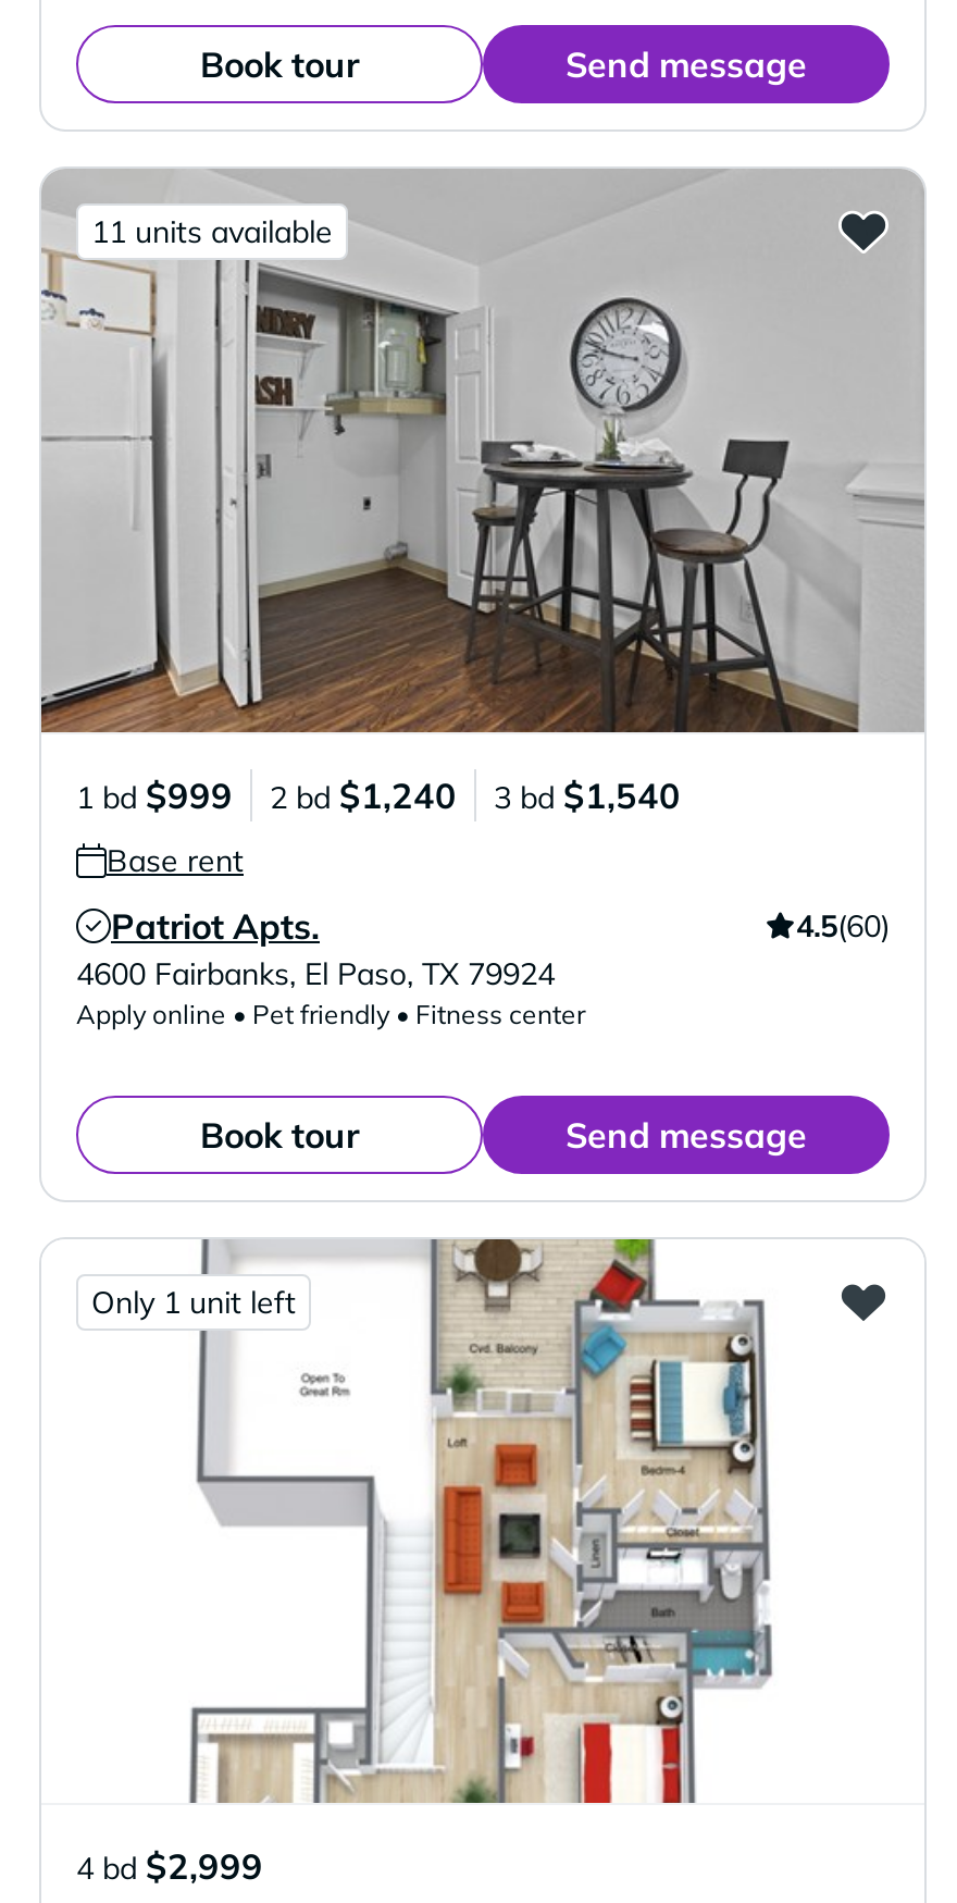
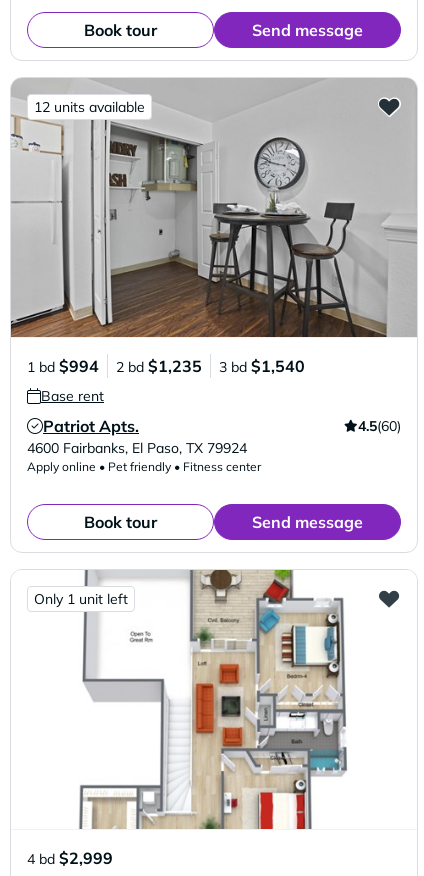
[91,212,333,251] 11 units available -> [34,98,145,116] 12 units available
[76,774,233,817] 1 bd $999 -> [27,356,99,376] 1 bd $994
[270,774,457,817] 2 bd $1,240 -> [116,356,202,376] 2 bd $1,235

